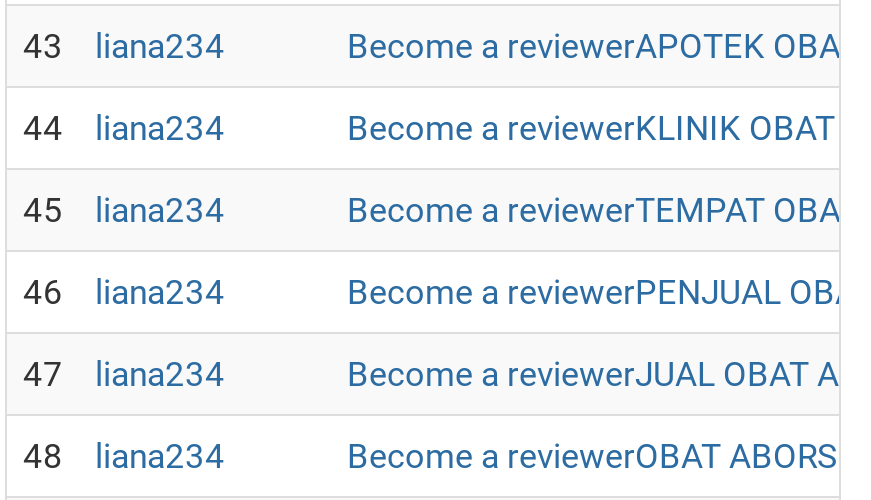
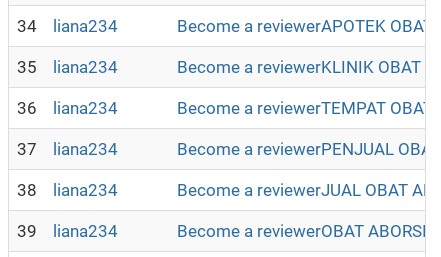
[23,26,225,66] 43 liana234 -> [17,16,118,36] 34 liana234
[23,108,225,148] 44 liana234 -> [17,57,118,77] 35 liana234
[23,190,225,230] 45 liana234 -> [17,98,118,118] 36 liana234
[23,272,225,312] 46 liana234 -> [17,139,118,159] 37 liana234
[23,354,225,394] 47 liana234 -> [17,180,118,200] 38 liana234
[23,436,225,476] 48 liana234 -> [17,221,118,241] 39 liana234

